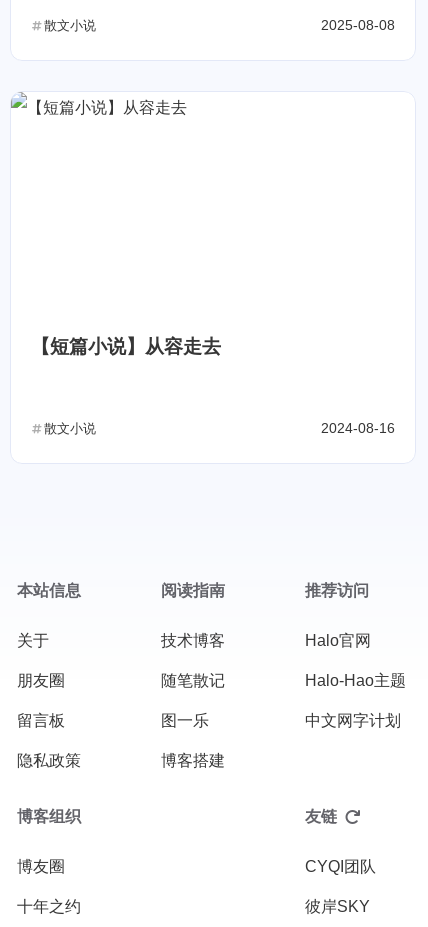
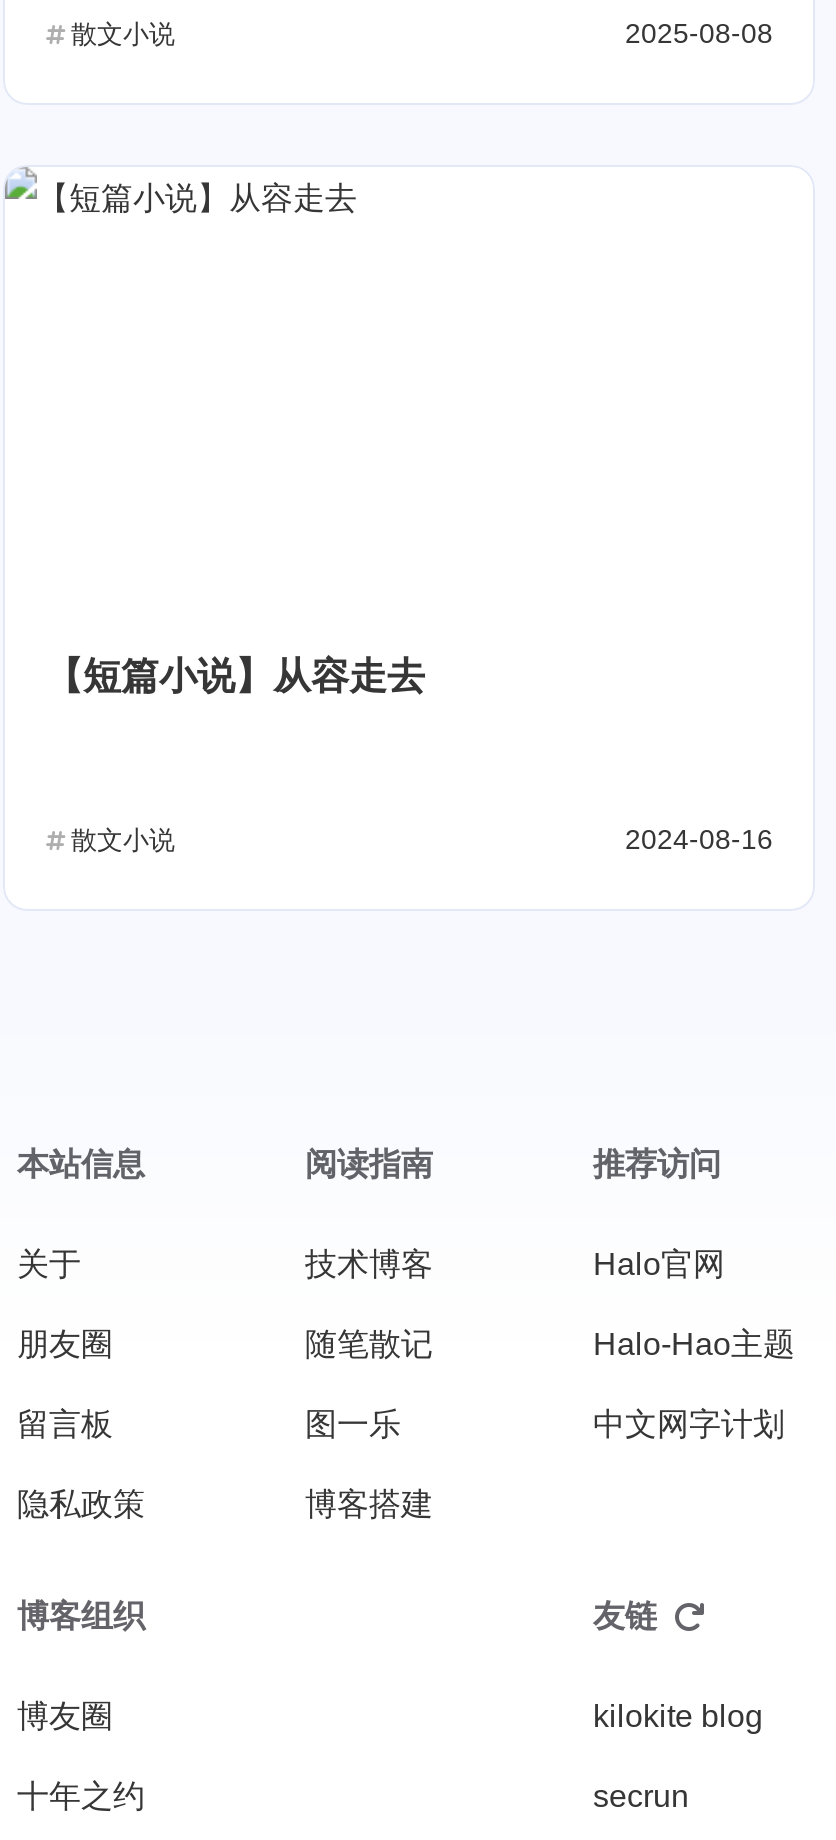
[305,858,376,875] CYQI团队 -> [593,1699,763,1733] kilokite blog
[305,898,370,915] 彼岸SKY -> [593,1779,689,1813] secrun

